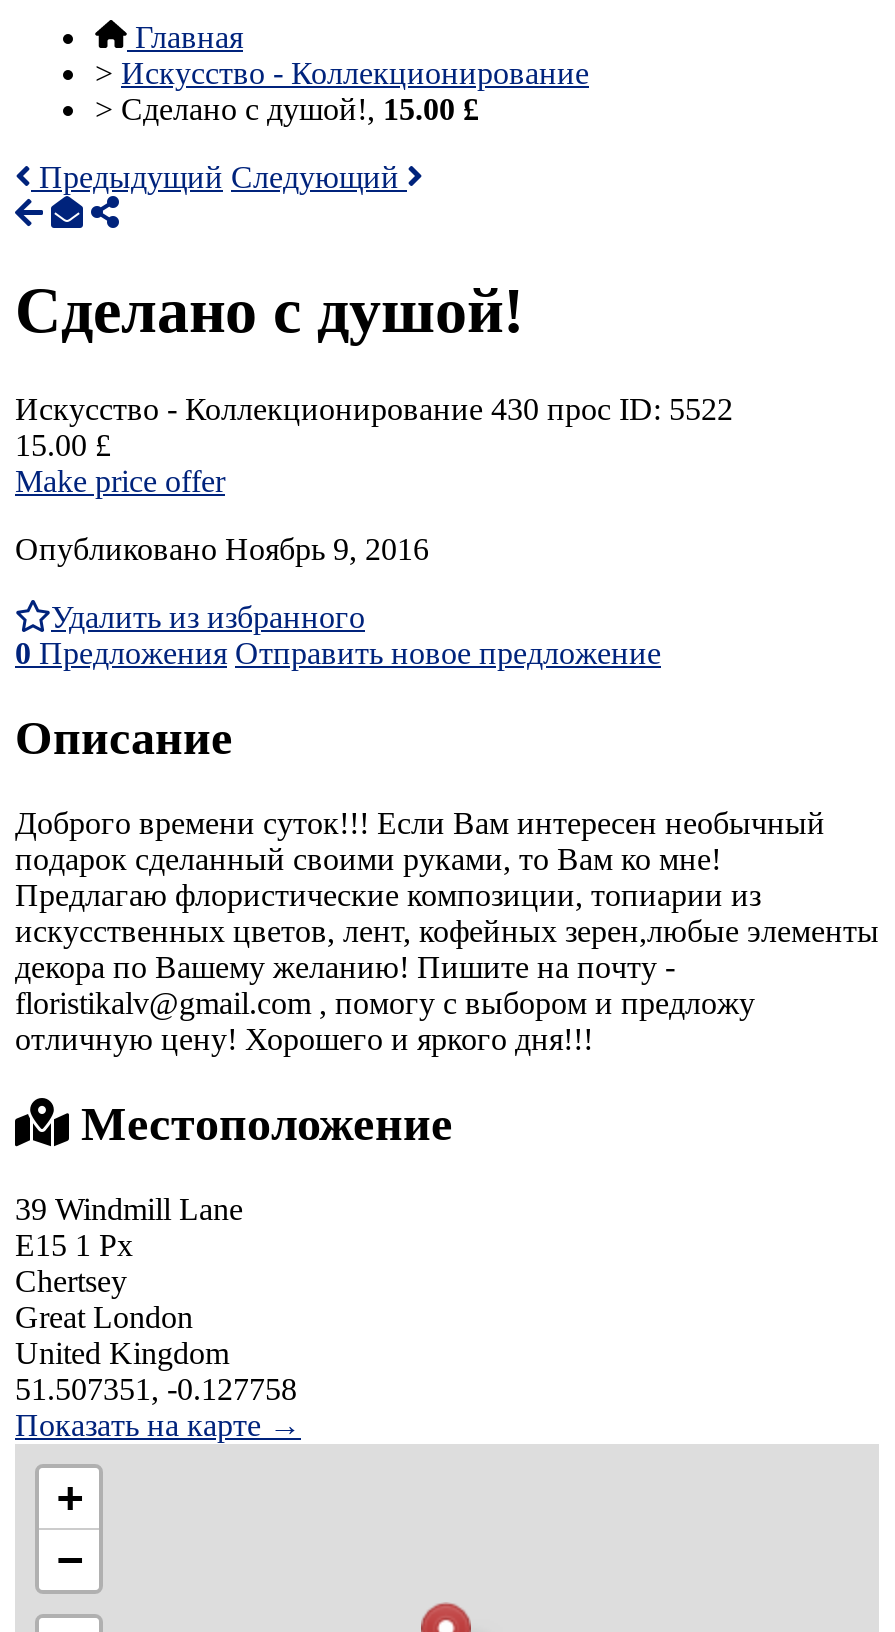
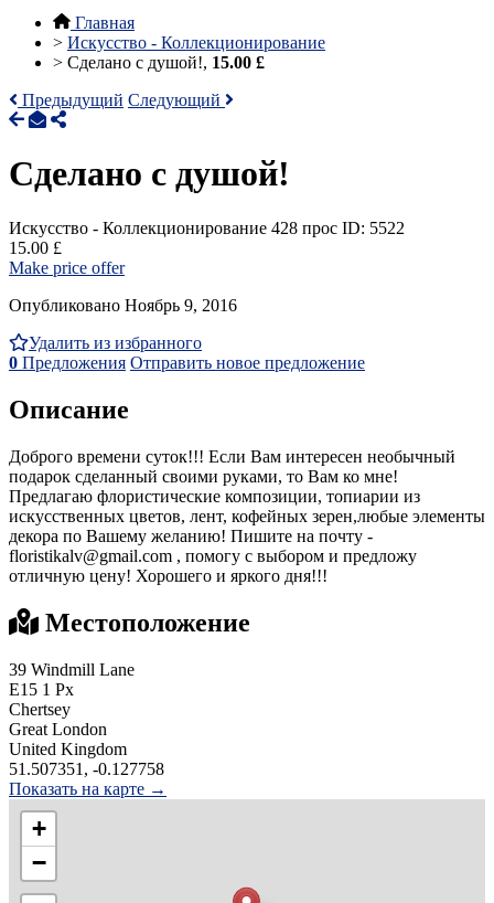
[15,392,733,426] Искусство - Коллекционирование 430 прос ID: 5522 -> [9,218,405,237] Искусство - Коллекционирование 428 прос ID: 5522

